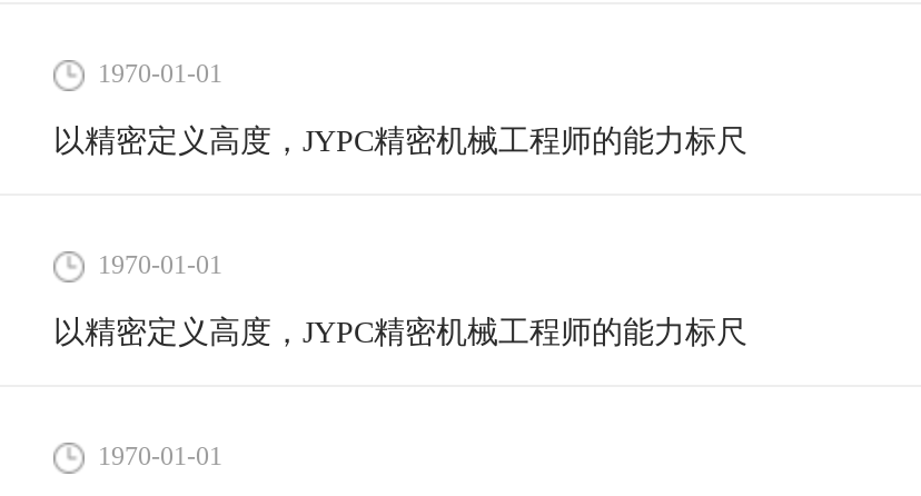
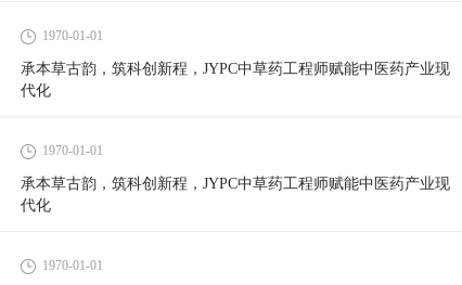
[53,125,747,159] 以精密定义高度，JYPC精密机械工程师的能力标尺 -> [21,61,450,99] 承本草古韵，筑科创新程，JYPC中草药工程师赋能中医药产业现 | 代化
[53,317,747,350] 以精密定义高度，JYPC精密机械工程师的能力标尺 -> [21,176,450,214] 承本草古韵，筑科创新程，JYPC中草药工程师赋能中医药产业现 | 代化

